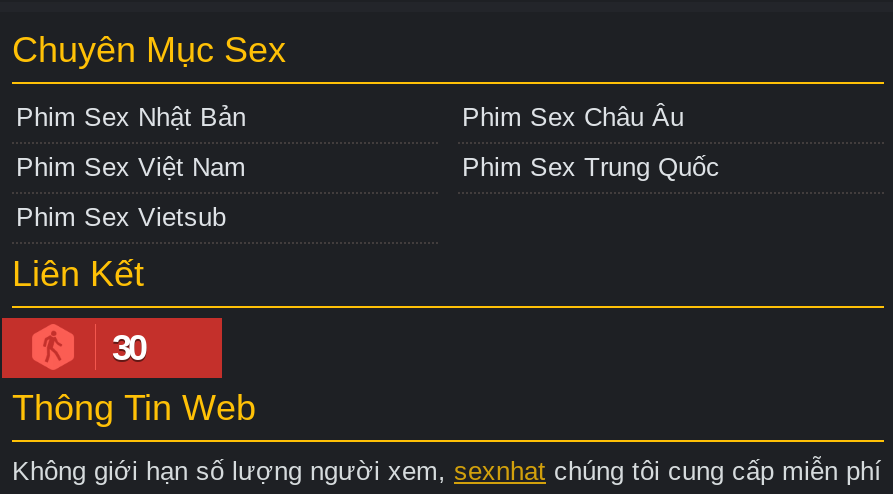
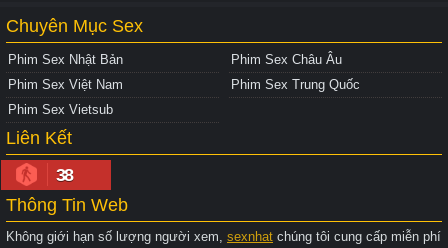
[112,329,144,369] 30 -> [56,165,72,185] 38

